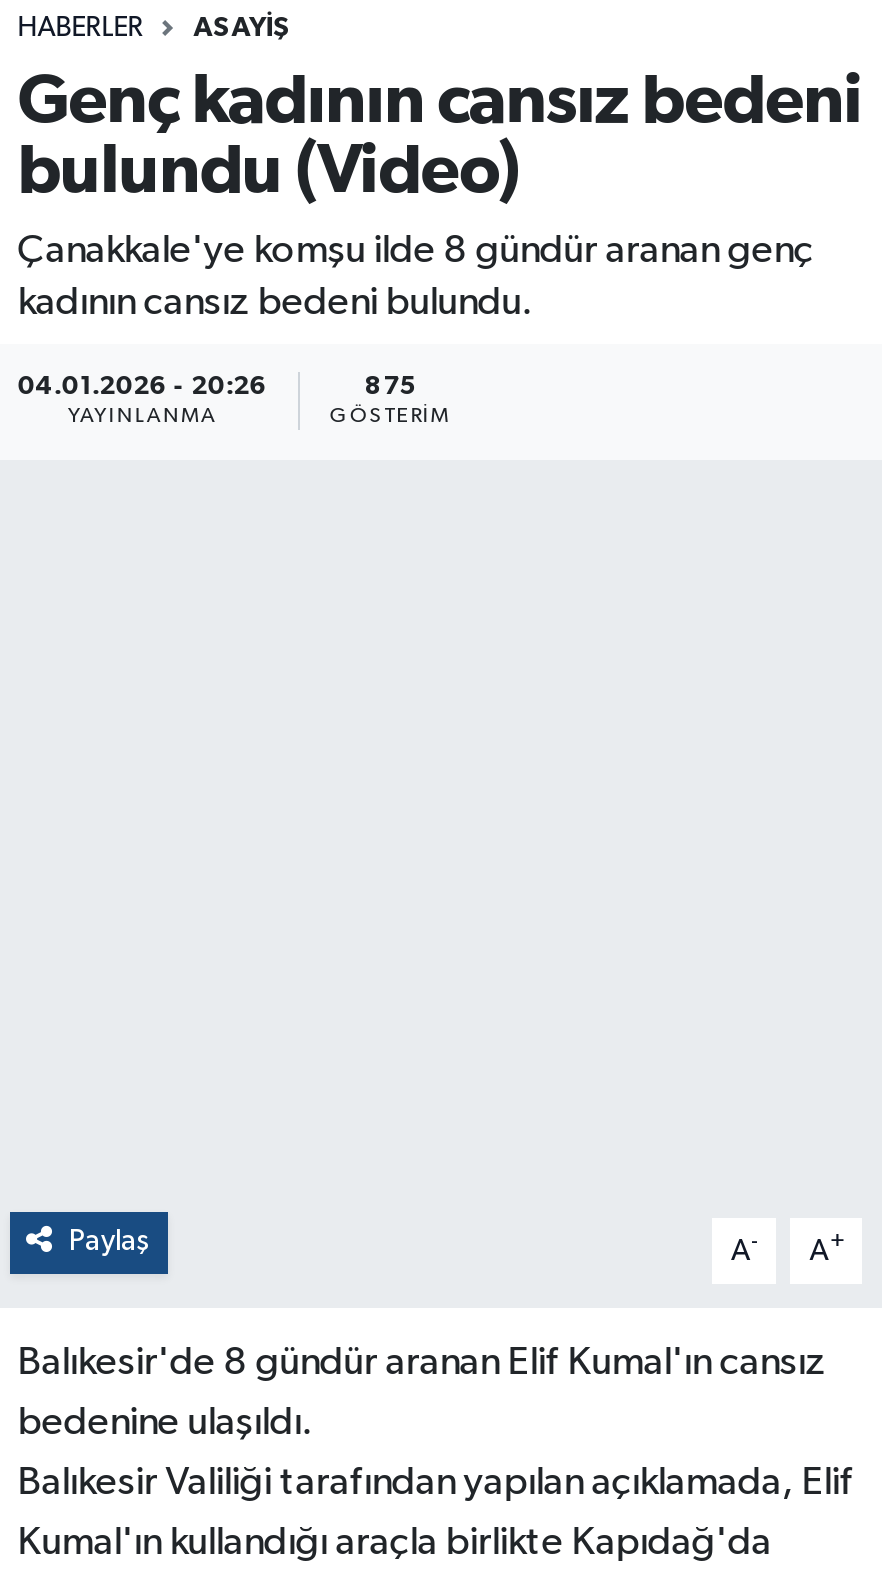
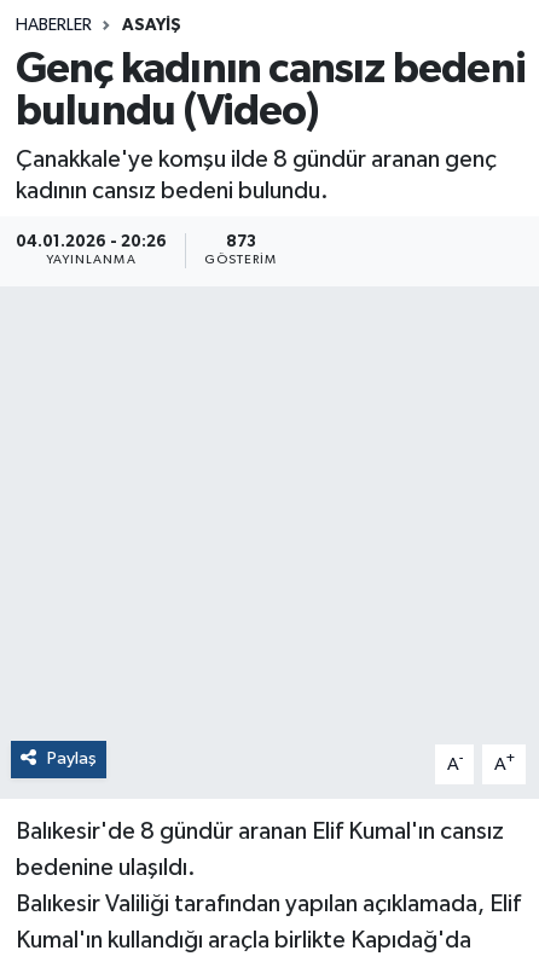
[365,375,415,401] 875 -> [225,235,256,251] 873

